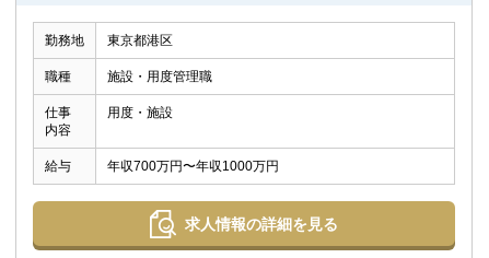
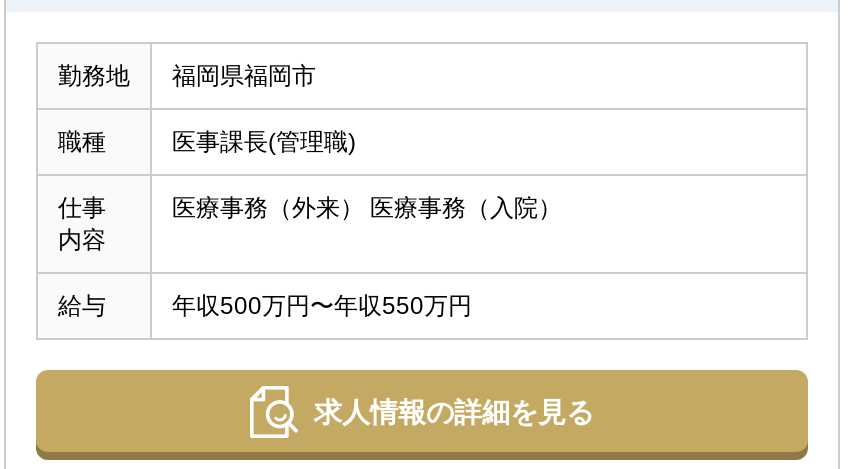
[107,33,173,48] 東京都港区 -> [172,62,316,90] 福岡県福岡市
[107,69,212,84] 施設・用度管理職 -> [172,128,356,156] 医事課長(管理職)
[107,105,173,120] 用度・施設 -> [172,194,562,222] 医療事務（外来） 医療事務（入院）
[107,159,279,174] 年収700万円〜年収1000万円 -> [172,292,472,320] 年収500万円〜年収550万円

